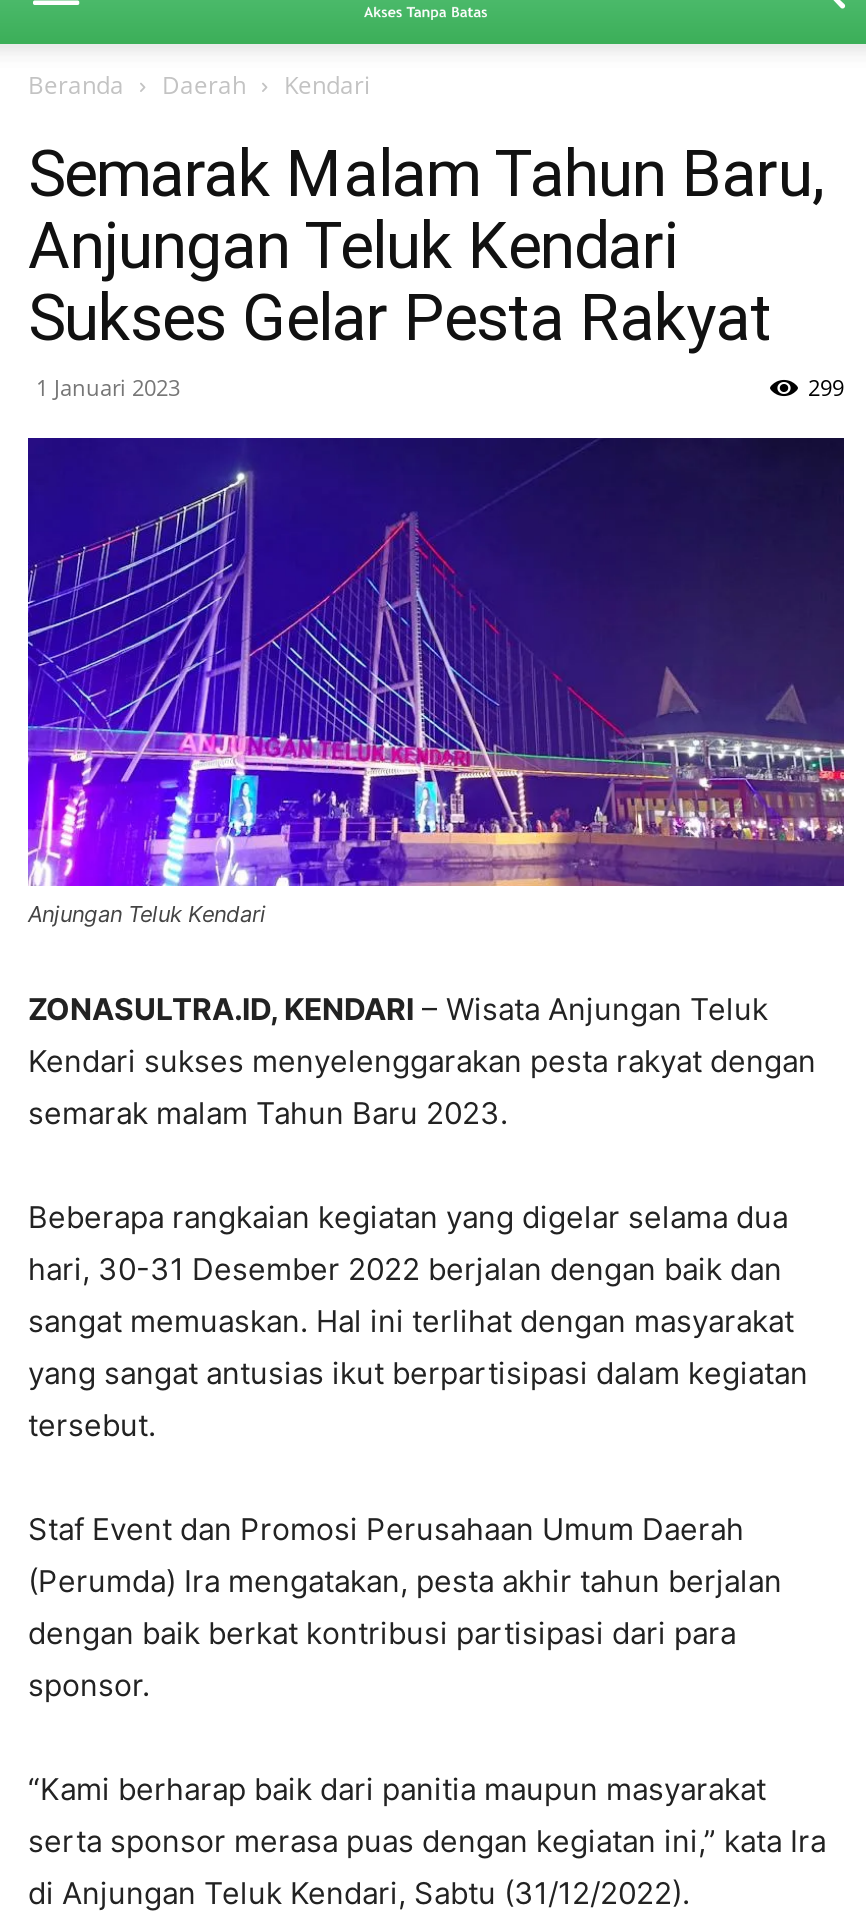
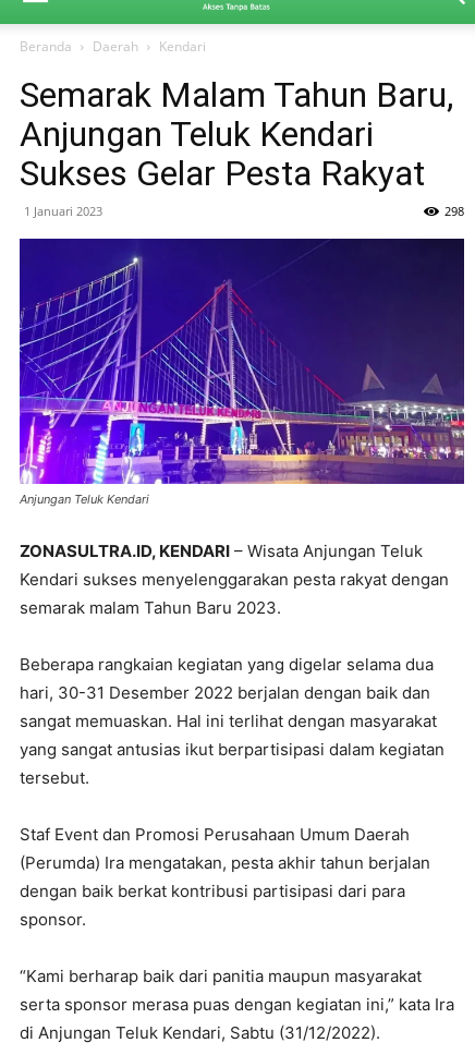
[808,372,844,402] 299 -> [444,203,464,219] 298

